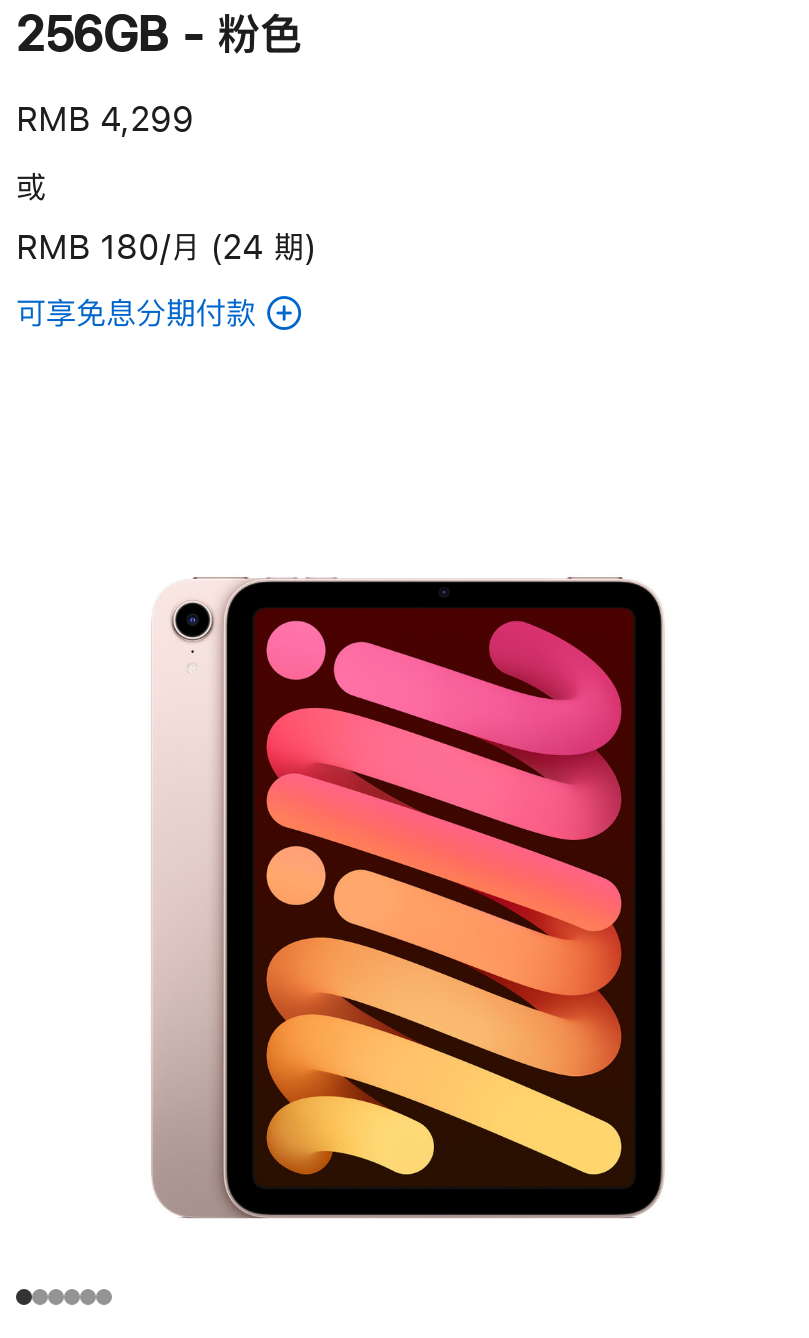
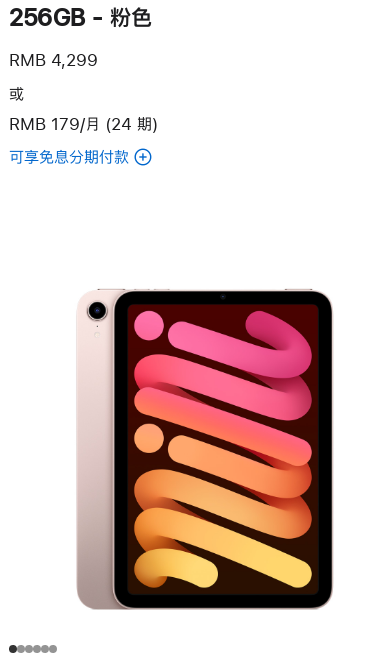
[16,229,316,263] RMB 180/月 (24 期) -> [9,115,158,132] RMB 179/月 (24 期)

